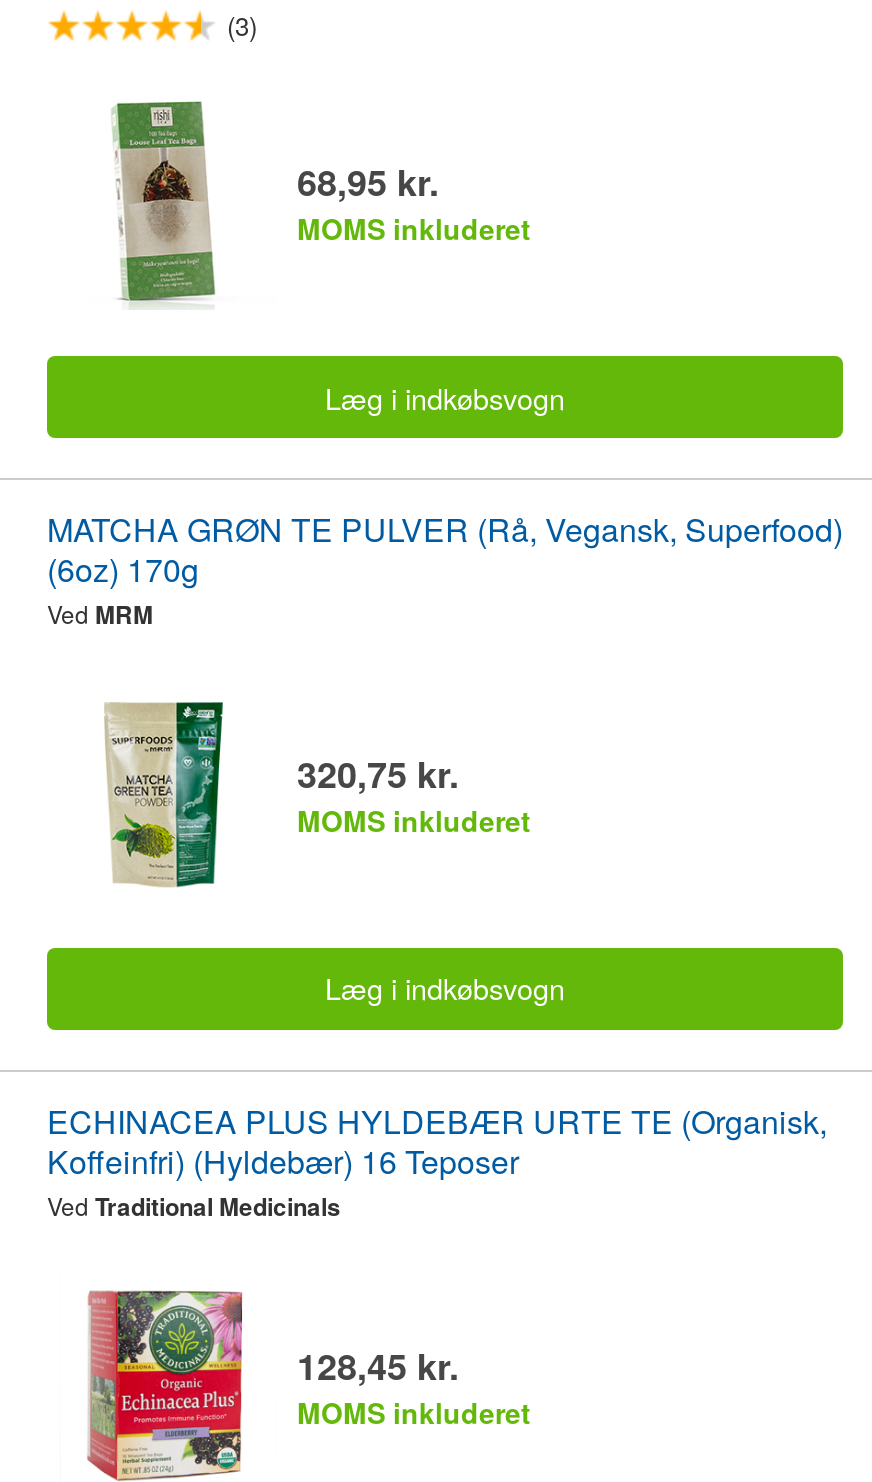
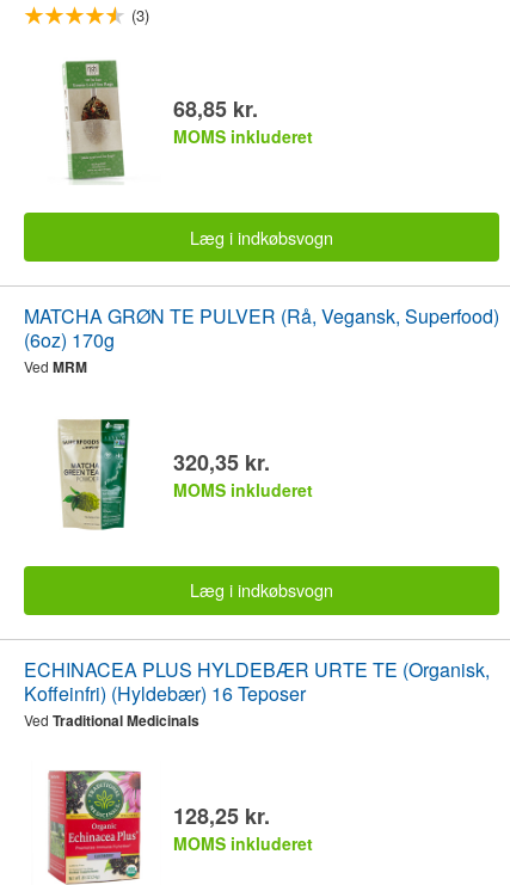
[297,156,439,208] 68,95 kr. -> [173,93,258,124] 68,85 kr.
[297,748,459,800] 320,75 kr. -> [173,447,270,478] 320,35 kr.
[297,1340,459,1392] 128,45 kr. -> [173,800,270,831] 128,25 kr.

